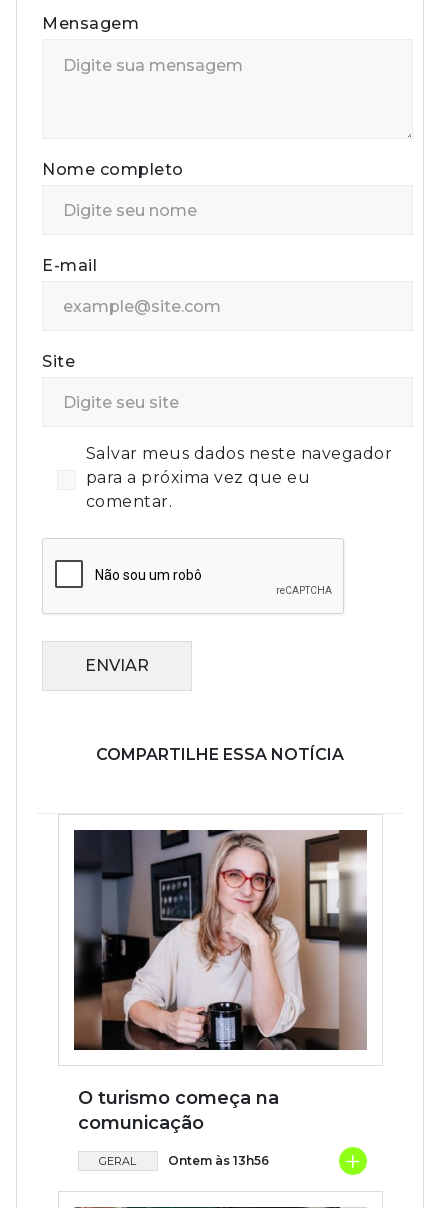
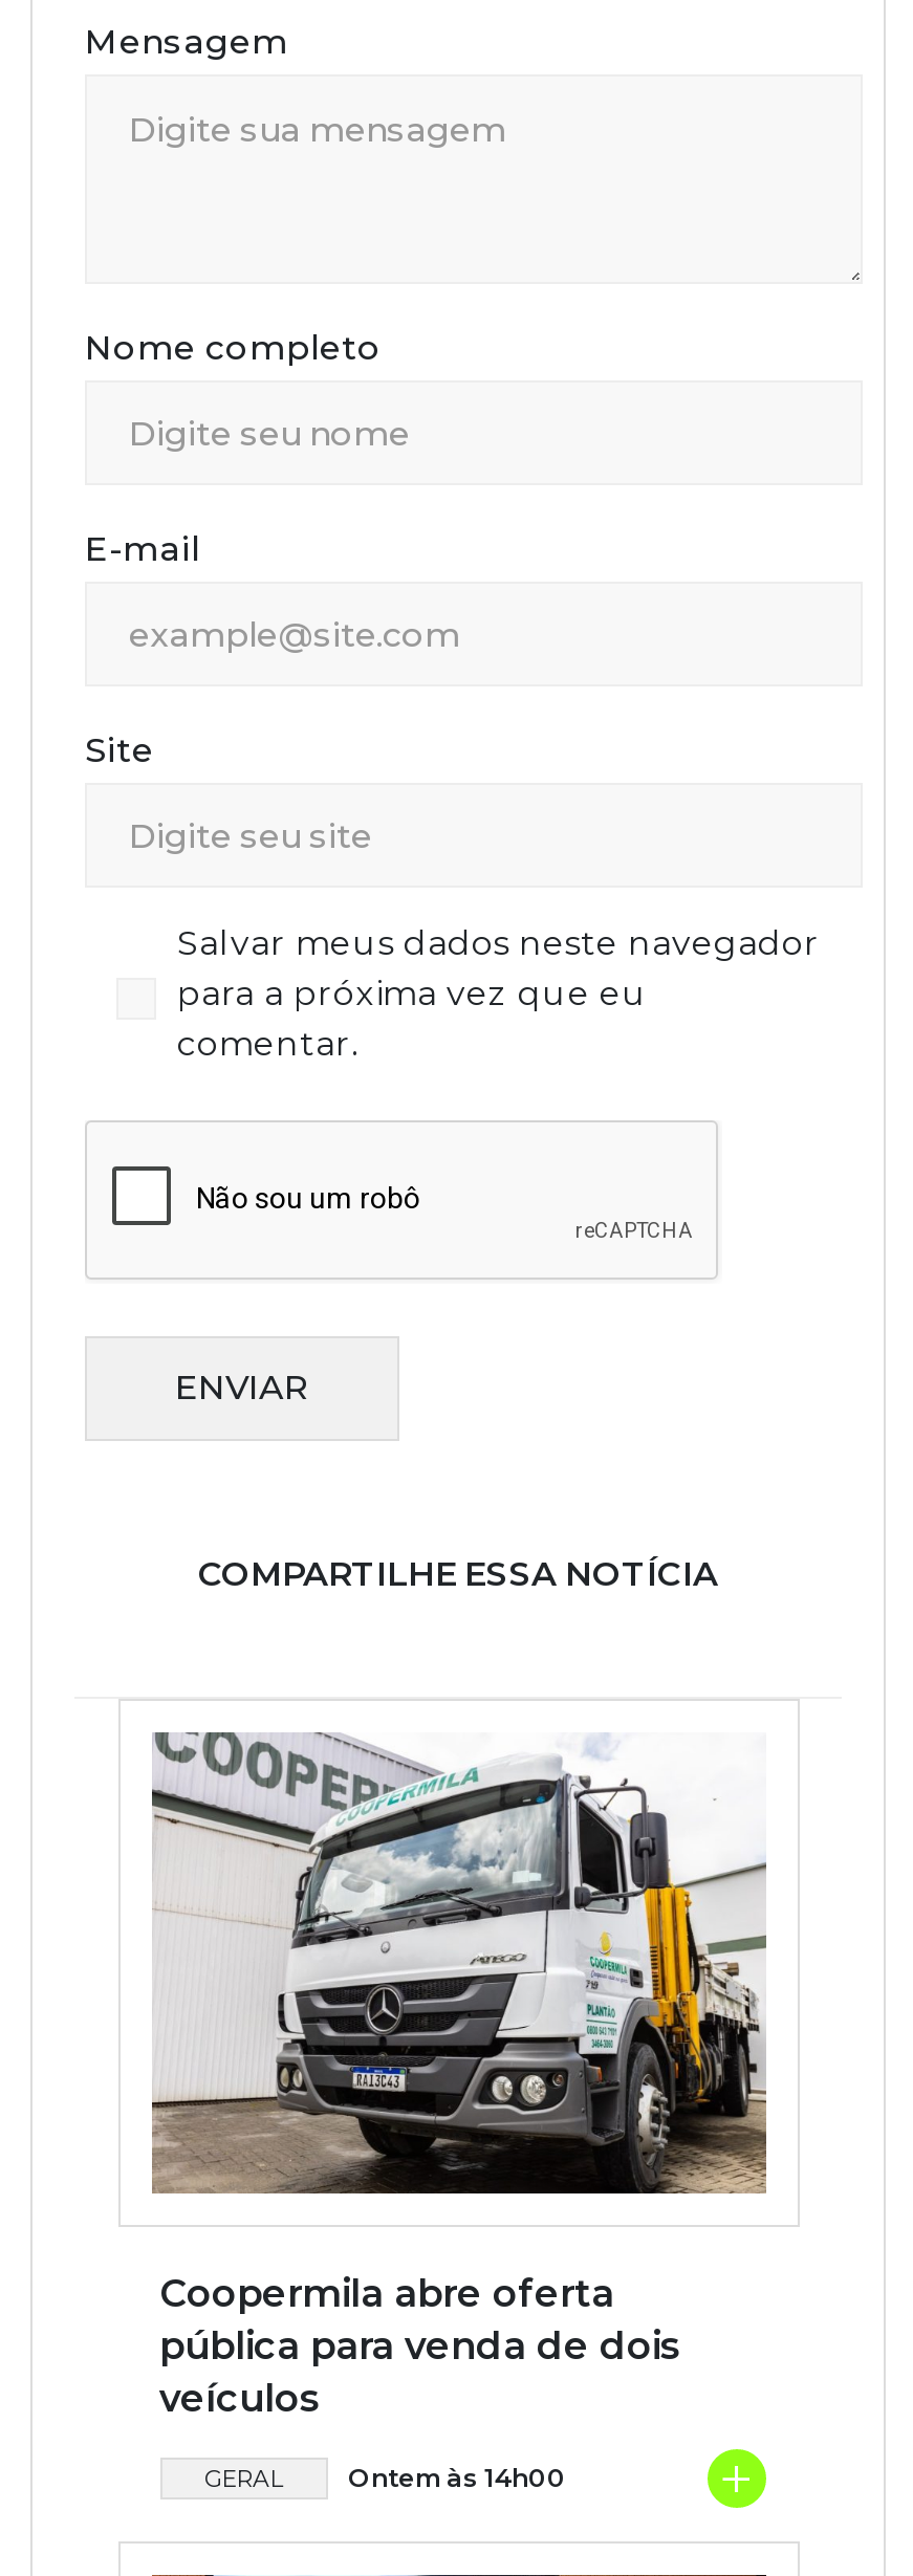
[73,829,368,1134] [image] | O turismo começa na | comunicação -> [152,1731,766,2421] [image] | Coopermila abre oferta | pública para venda de dois | veículos
[167,1153,268,1168] Ontem às 13h56 -> [348,2461,566,2492] Ontem às 14h00

